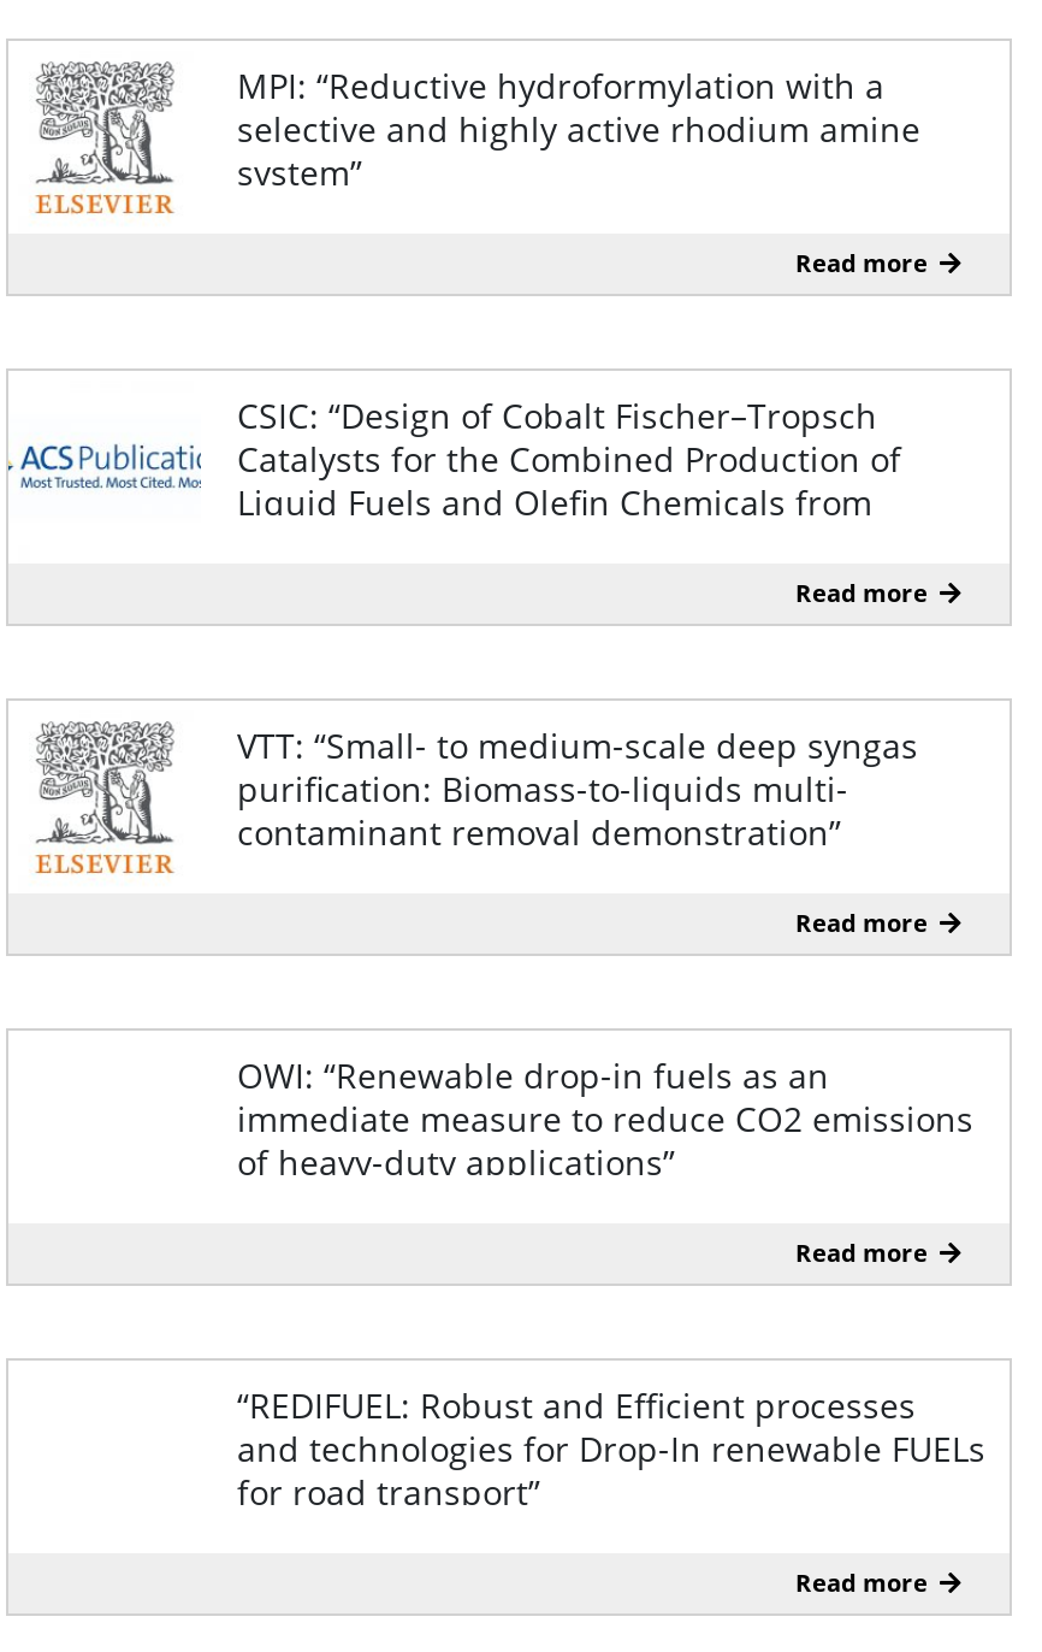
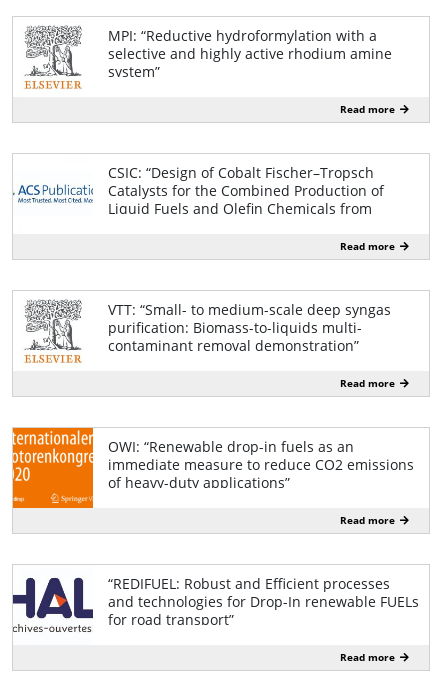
none -> [12,427,94,509] [image]
none -> [12,577,94,633] [image]

